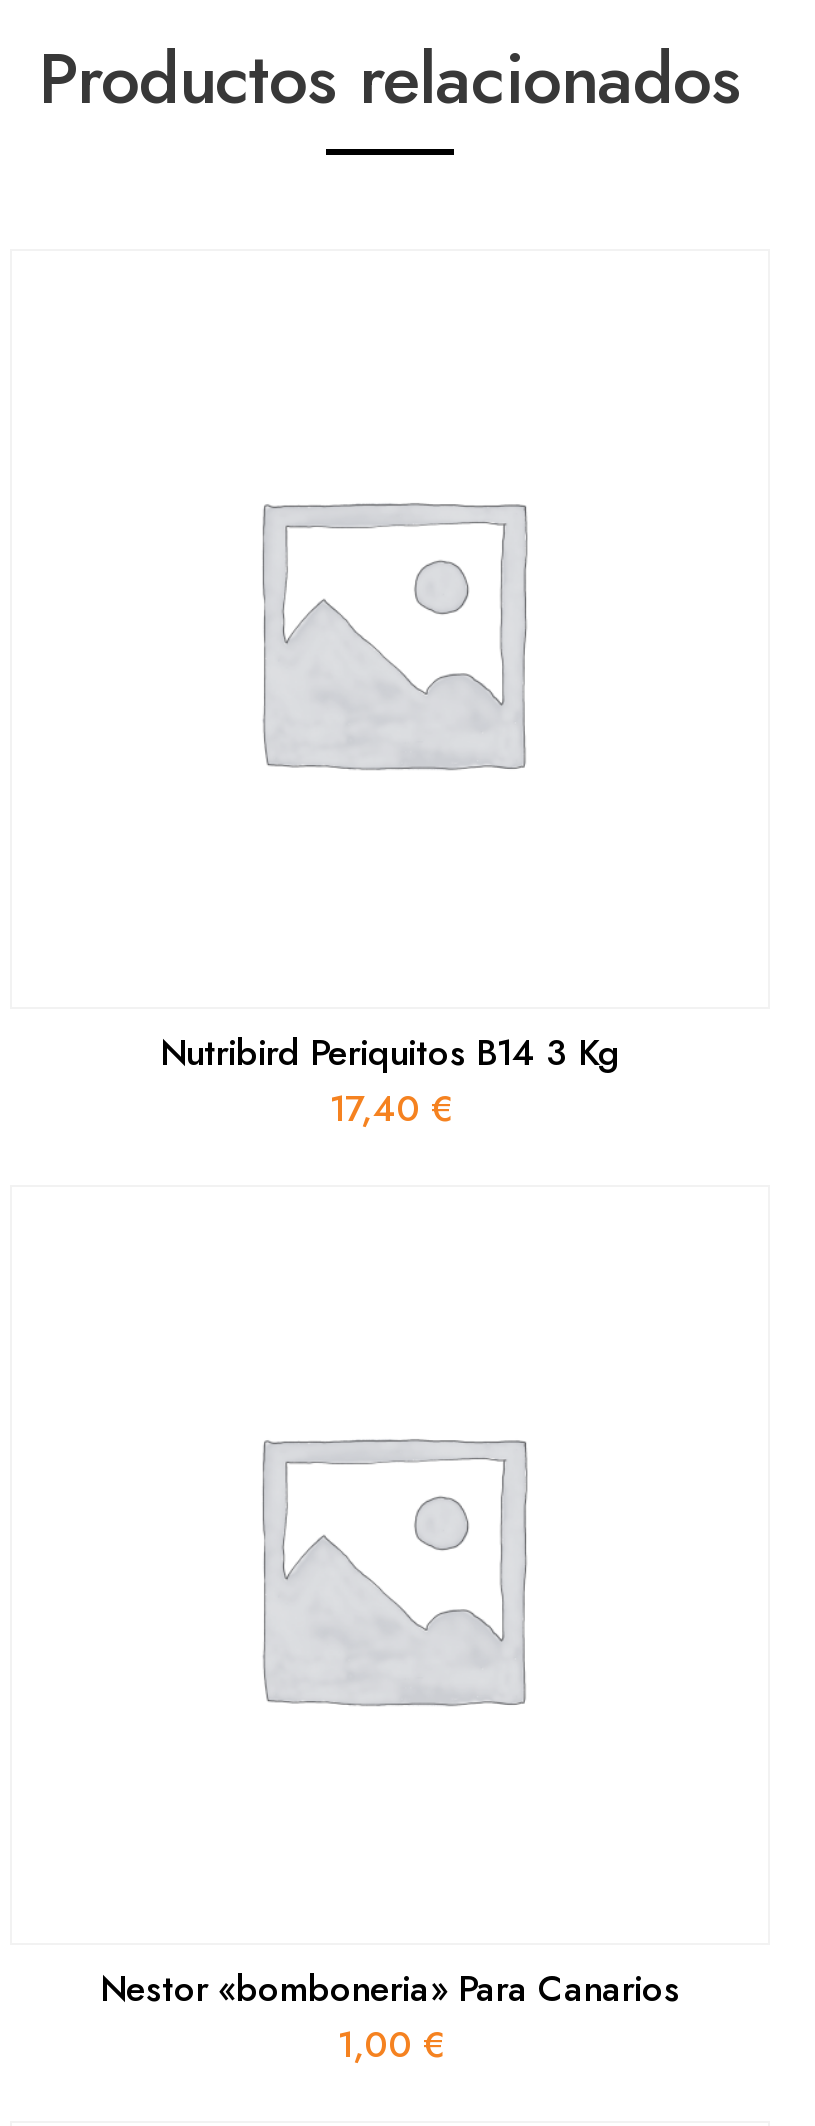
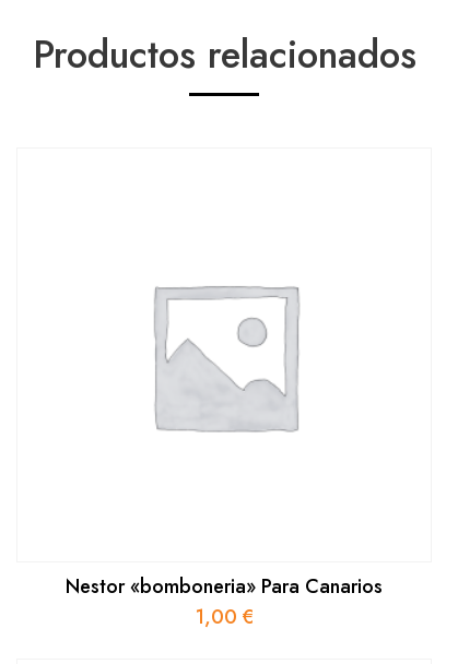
[160,1027,620,1135] Nutribird Periquitos B14 3 Kg | 17,40 € -> none

